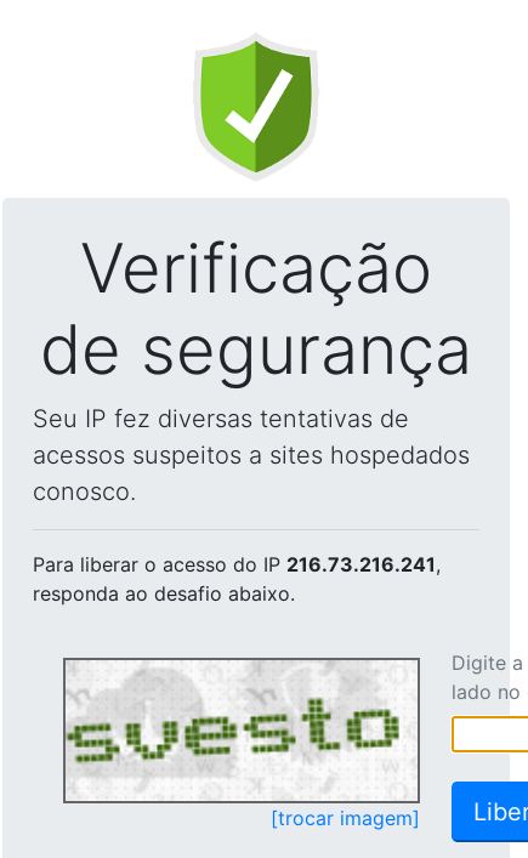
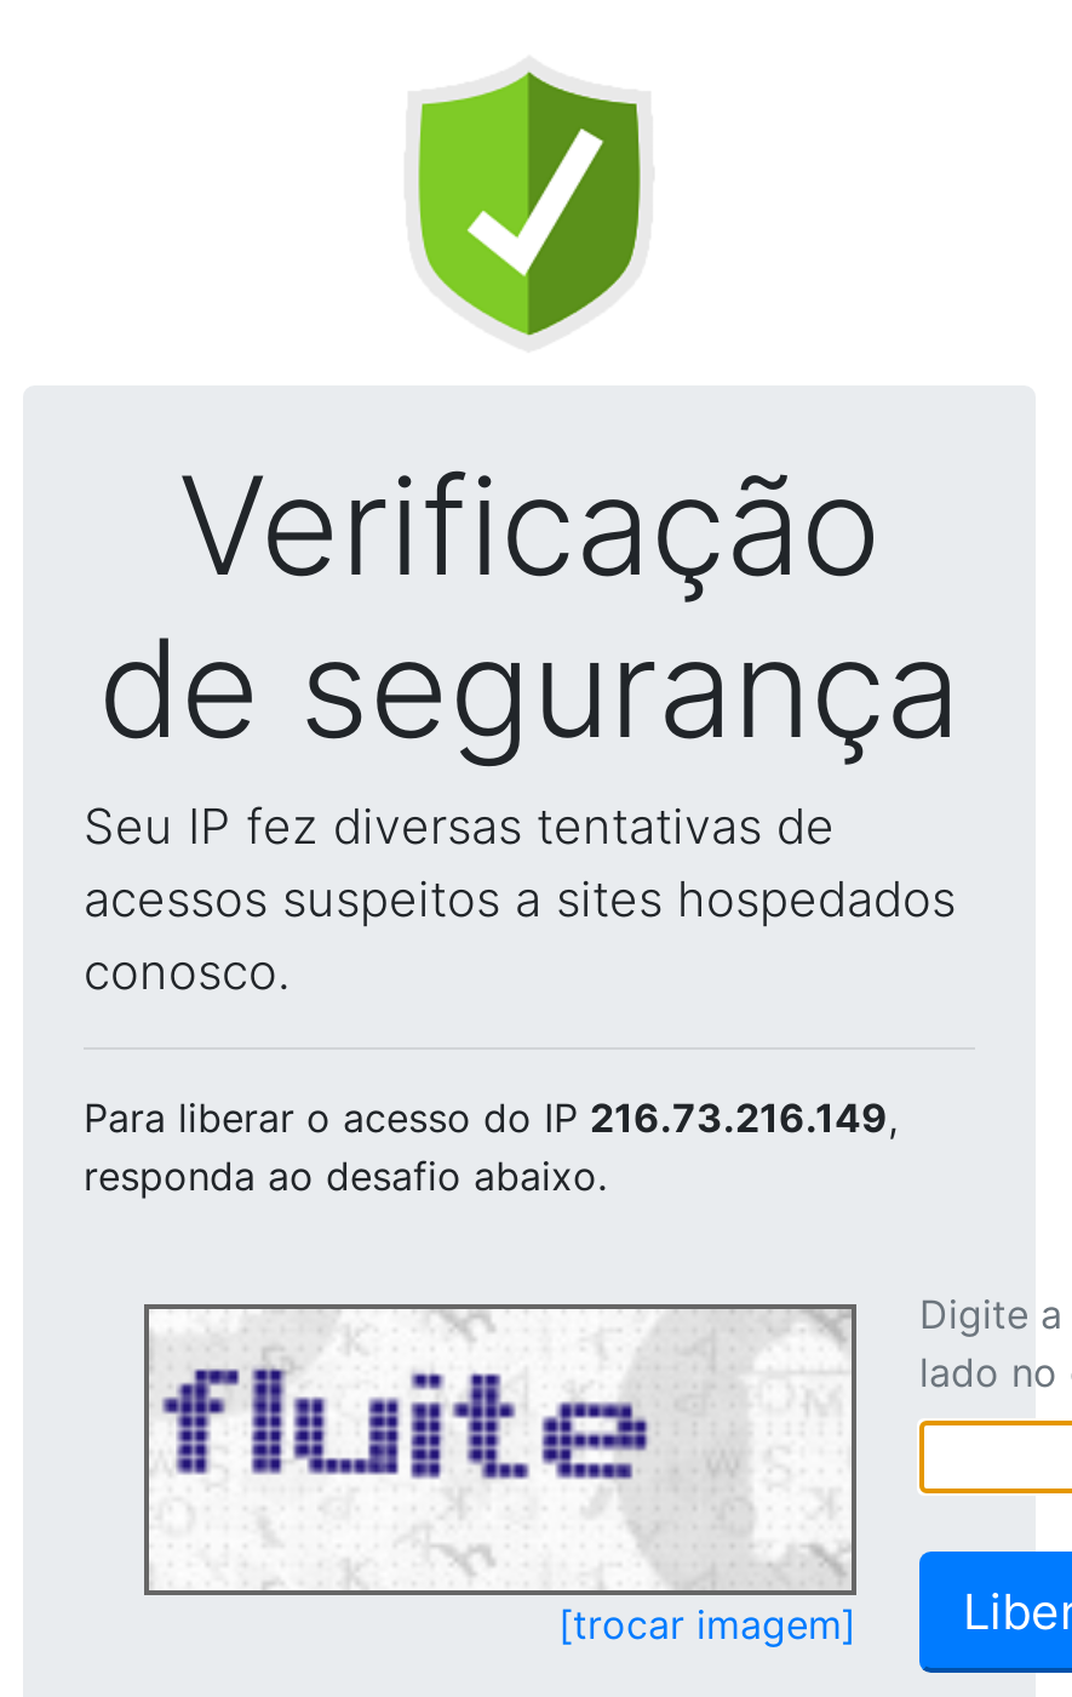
[33,552,441,576] Para liberar o acesso do IP 216.73.216.241, -> [84,1093,898,1142] Para liberar o acesso do IP 216.73.216.149,
[67,661,416,799] [image] -> [149,1312,847,1583] [image]

